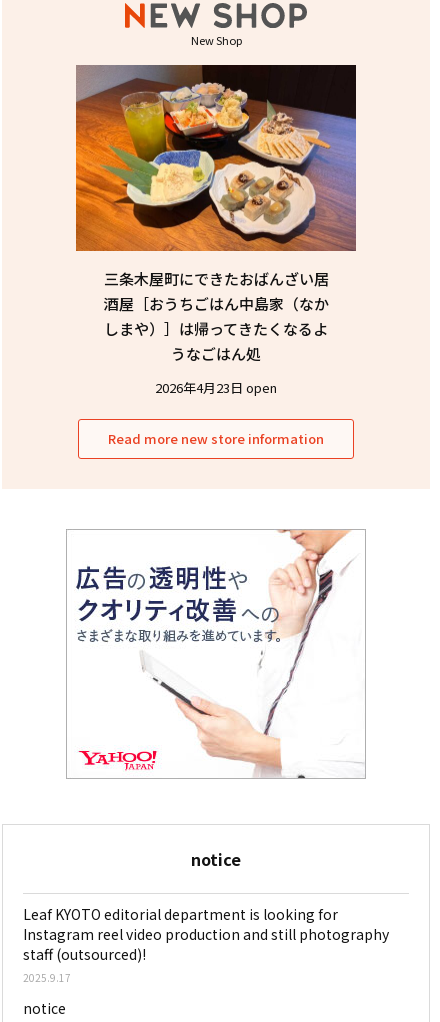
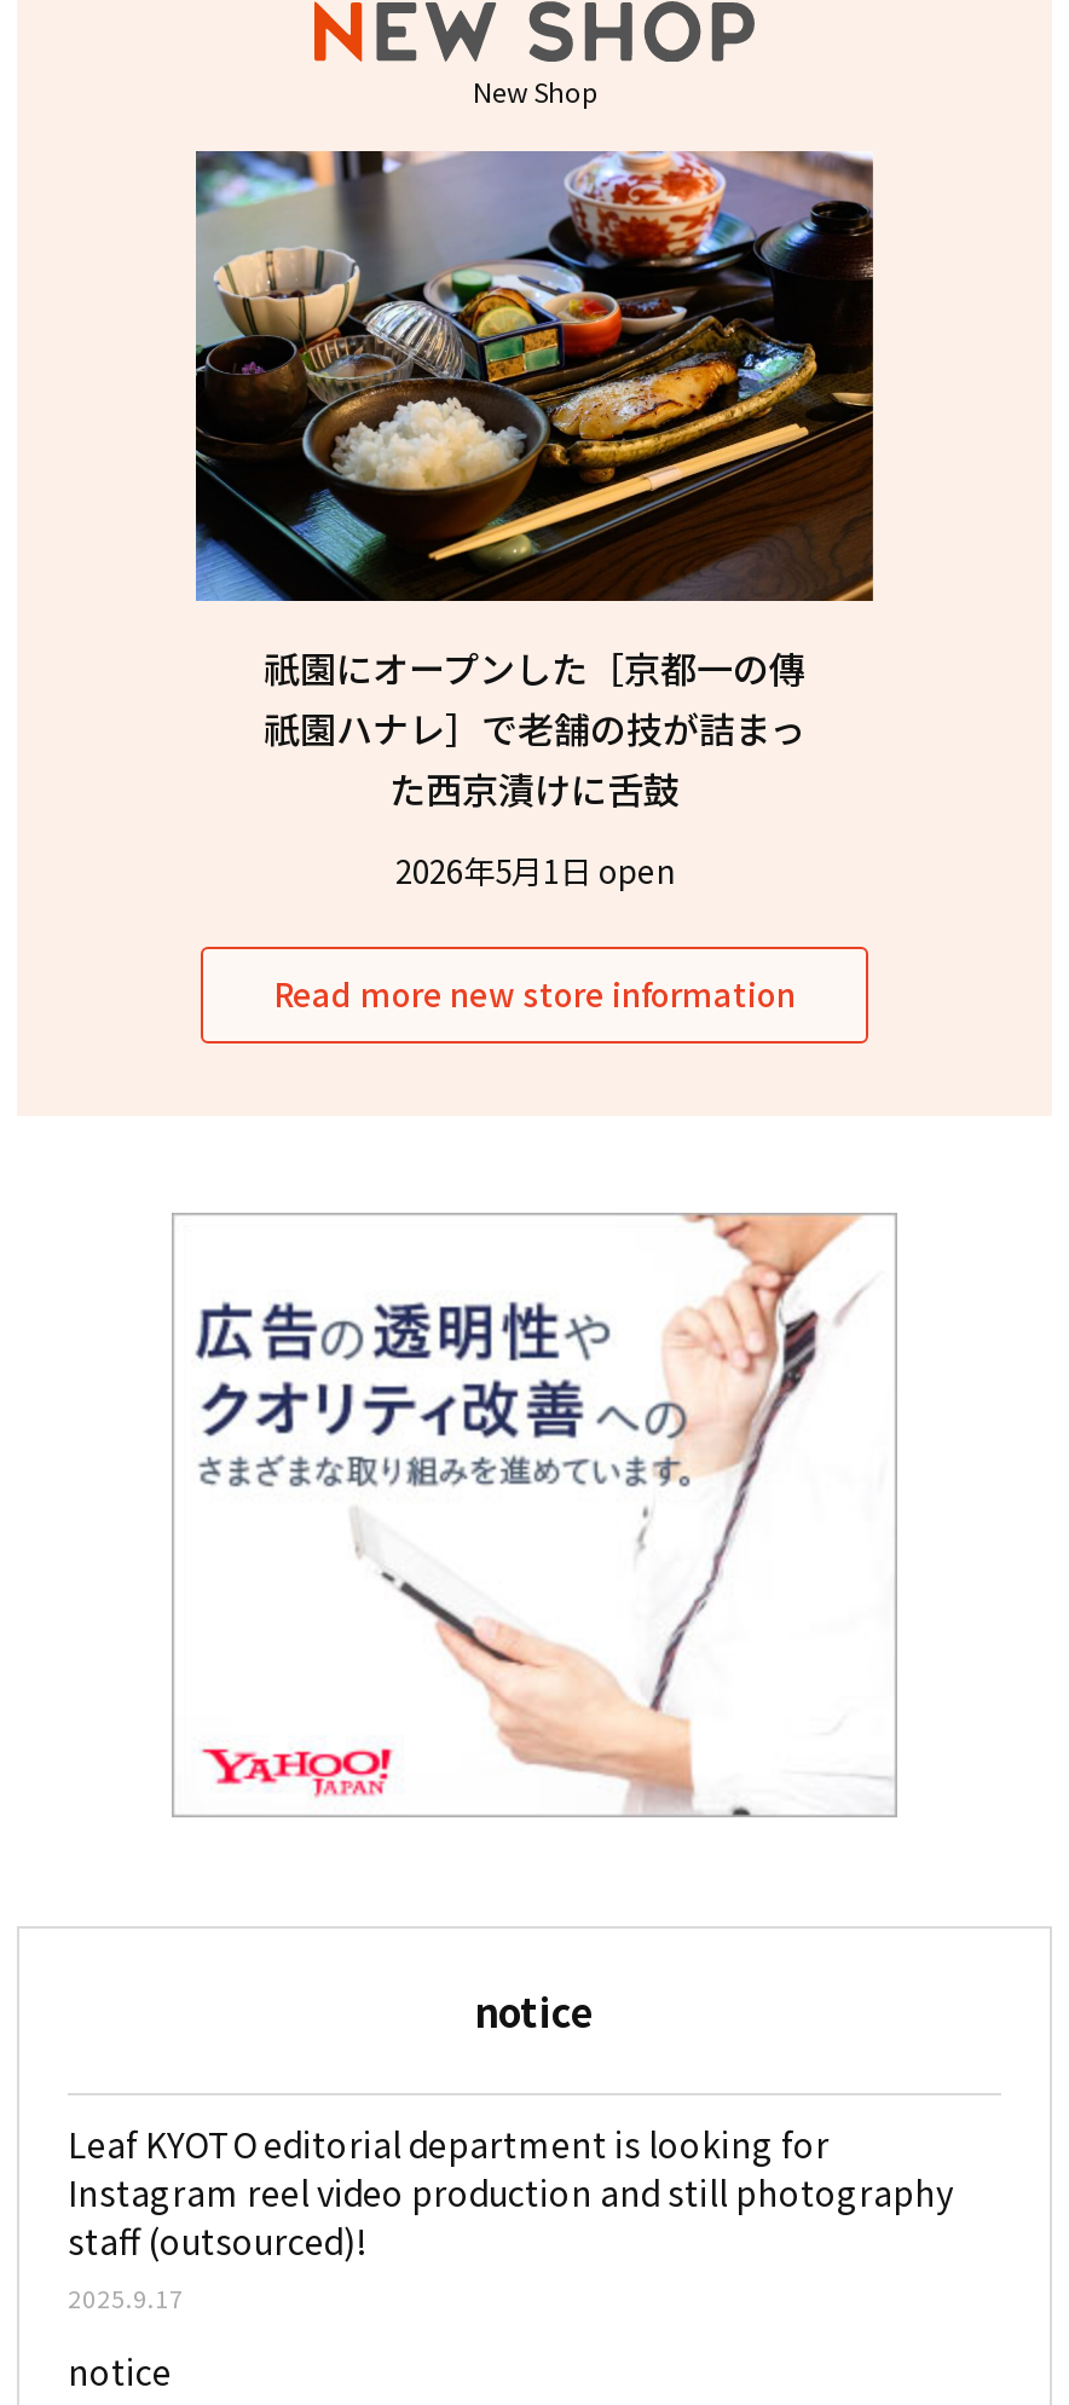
[75,64,357,364] [image] | 三条木屋町にできたおばんざい居 | 酒屋［おうちごはん中島家（なか | しまや）］は帰ってきたくなるよ | うなごはん処 -> [193,149,876,814] [image] | 祇園にオープンした［京都一の傳 | 祇園ハナレ］で老舗の技が詰まっ | た西京漬けに舌鼓
[155,378,277,397] 2026年4月23日 open -> [395,848,674,894] 2026年5月1日 open

